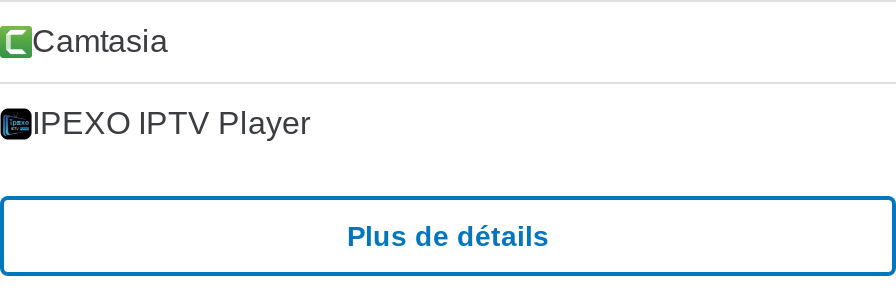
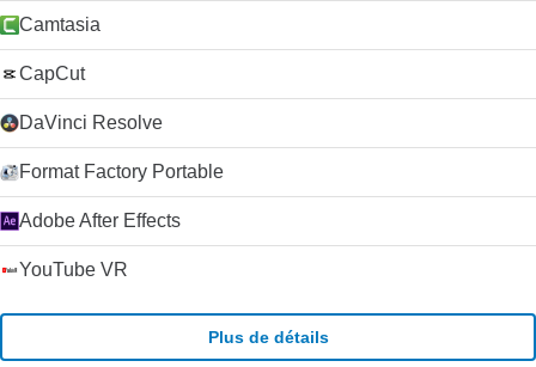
[32,106,310,140] IPEXO IPTV Player -> [19,63,224,280] CapCut | DaVinci Resolve | Format Factory Portable | Adobe After Effects | YouTube VR

